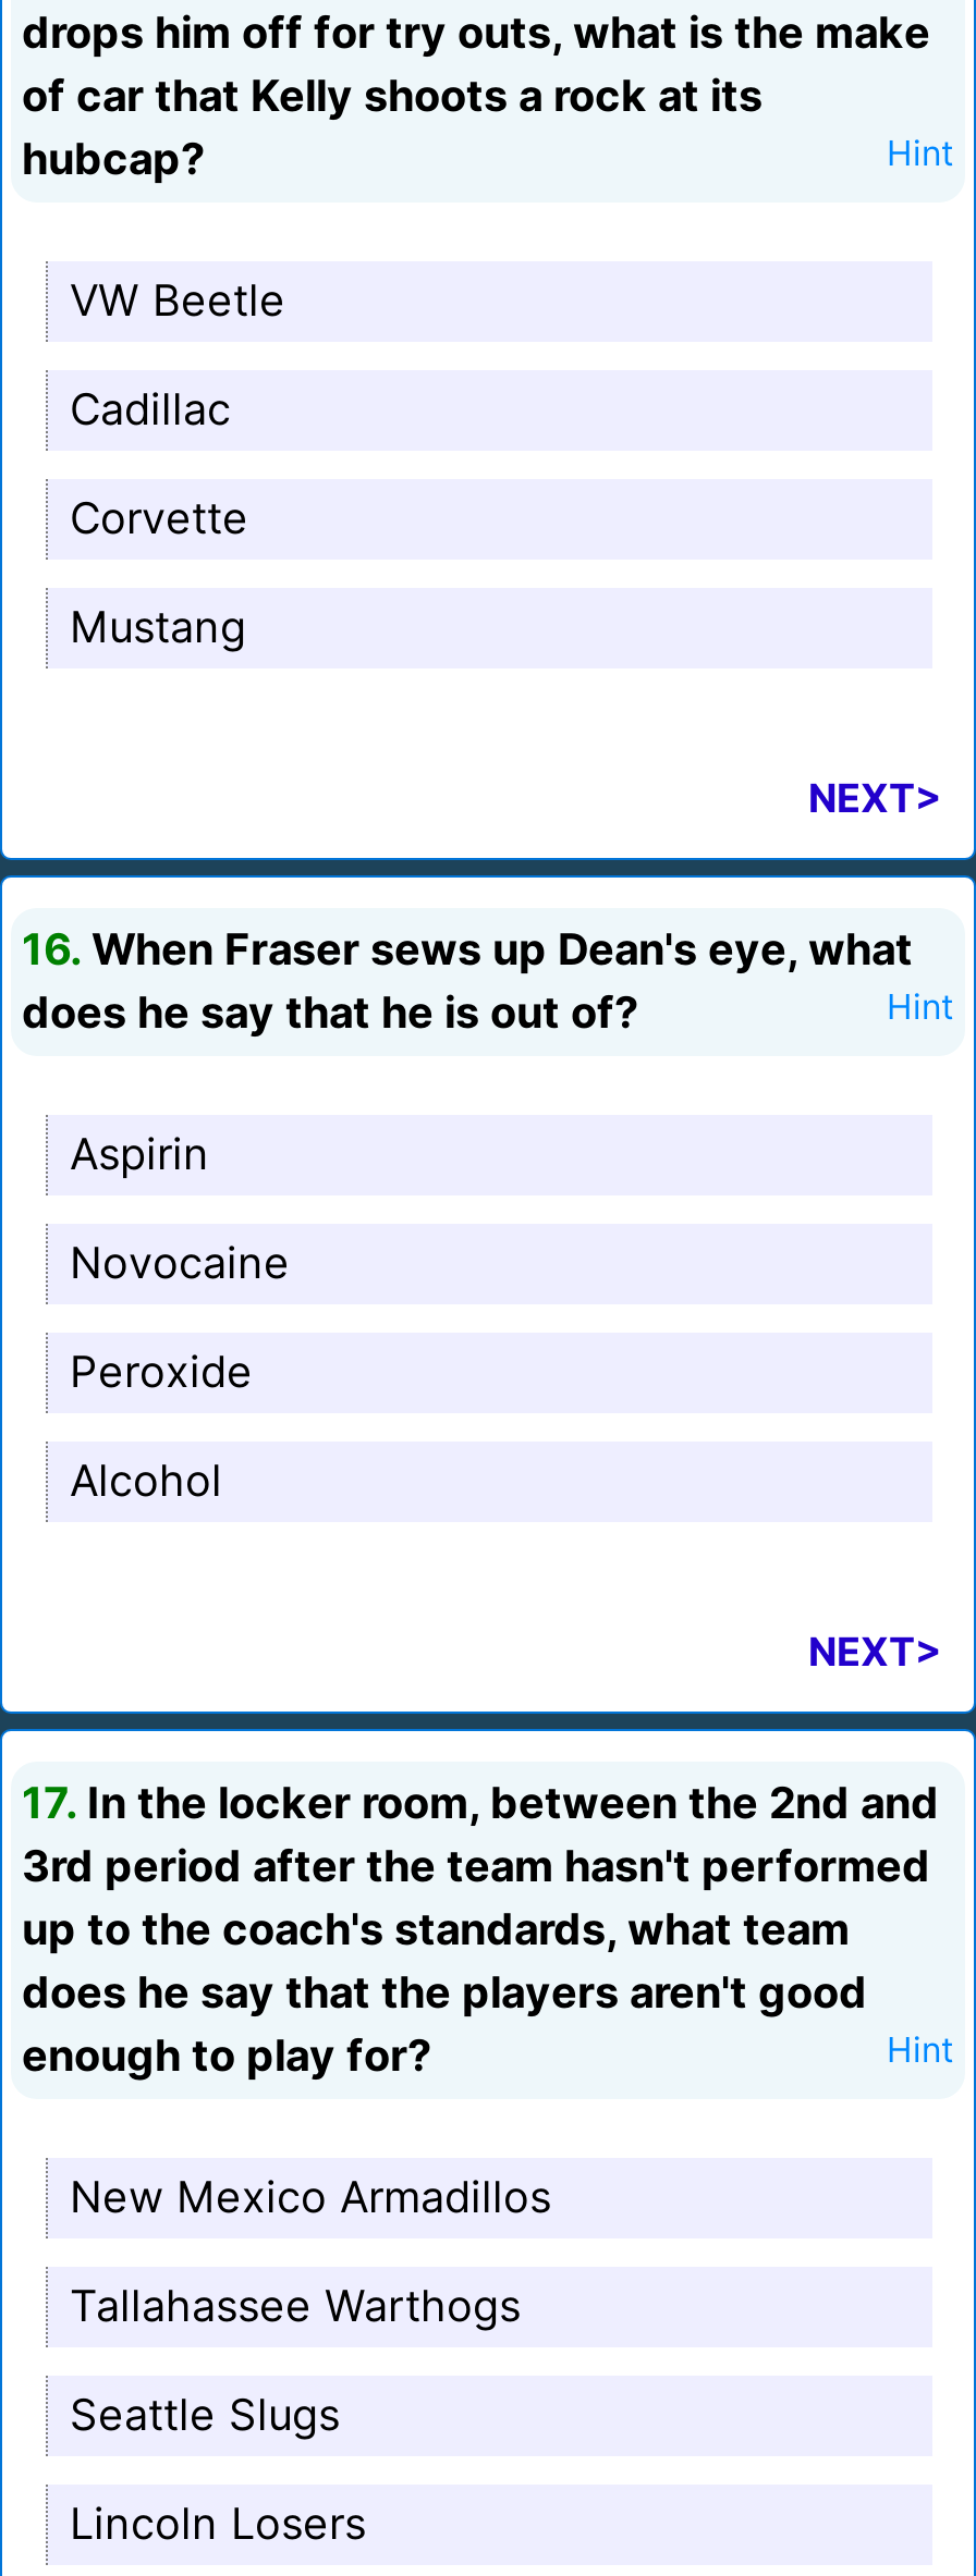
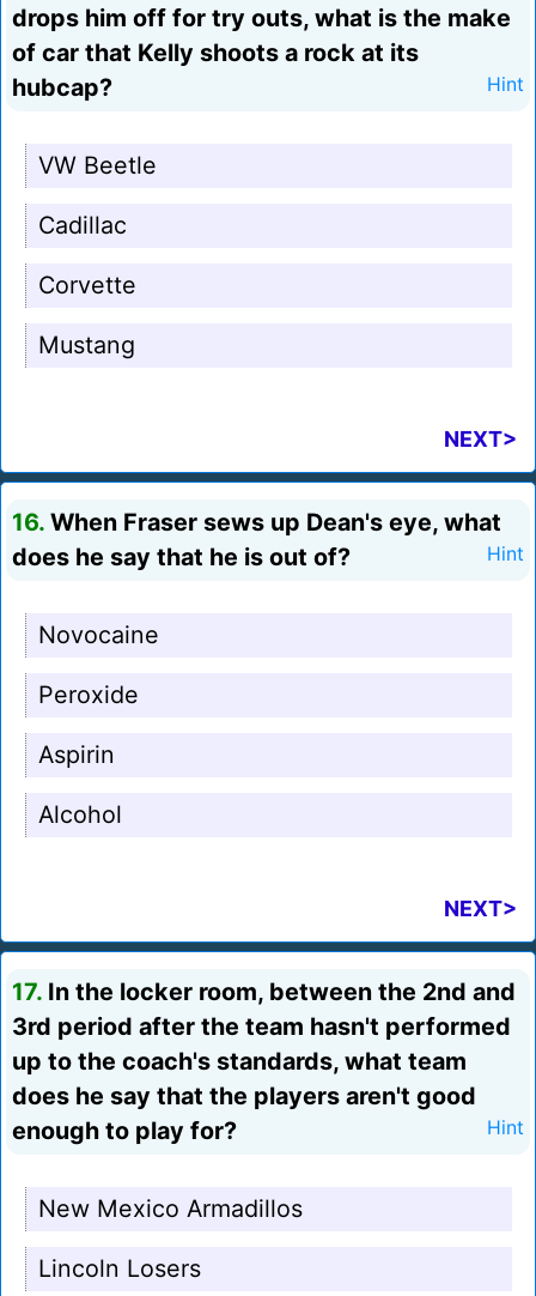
moved [70,1128,209,1180] -> [38,740,115,769]: Aspirin
[70,2280,521,2441] Tallahassee Warthogs | Seattle Slugs -> none

